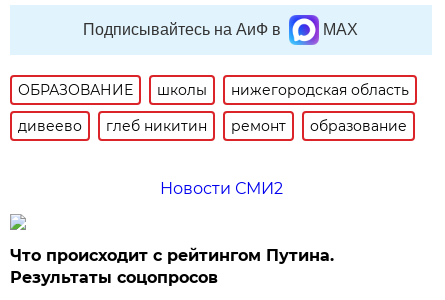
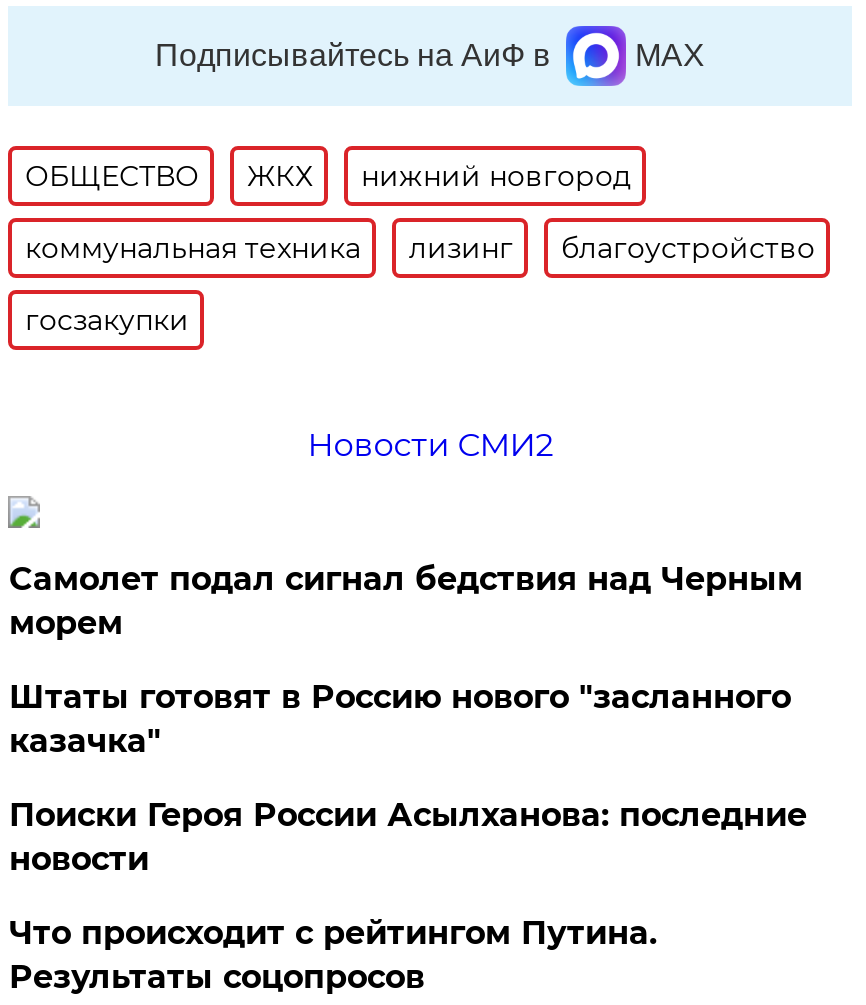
[18,81,409,135] ОБРАЗОВАНИЕ | школы | нижегородская область | дивеево | глеб никитин | ремонт | образование -> [25,158,815,338] ОБЩЕСТВО | ЖКХ | нижний новгород | коммунальная техника | лизинг | благоустройство | госзакупки
none -> [9,560,807,878] Самолет подал сигнал бедствия над Черным | морем | Штаты готовят в Россию нового "засланного | казачка" | Поиски Героя России Асылханова: последние | новости

